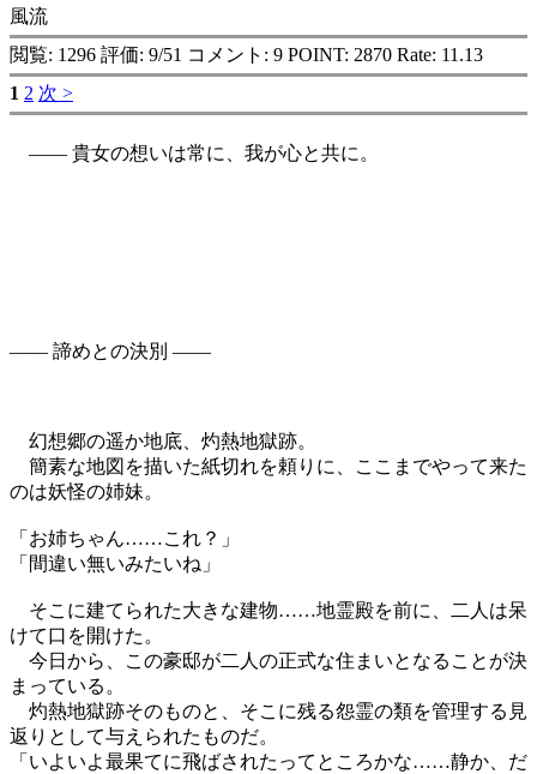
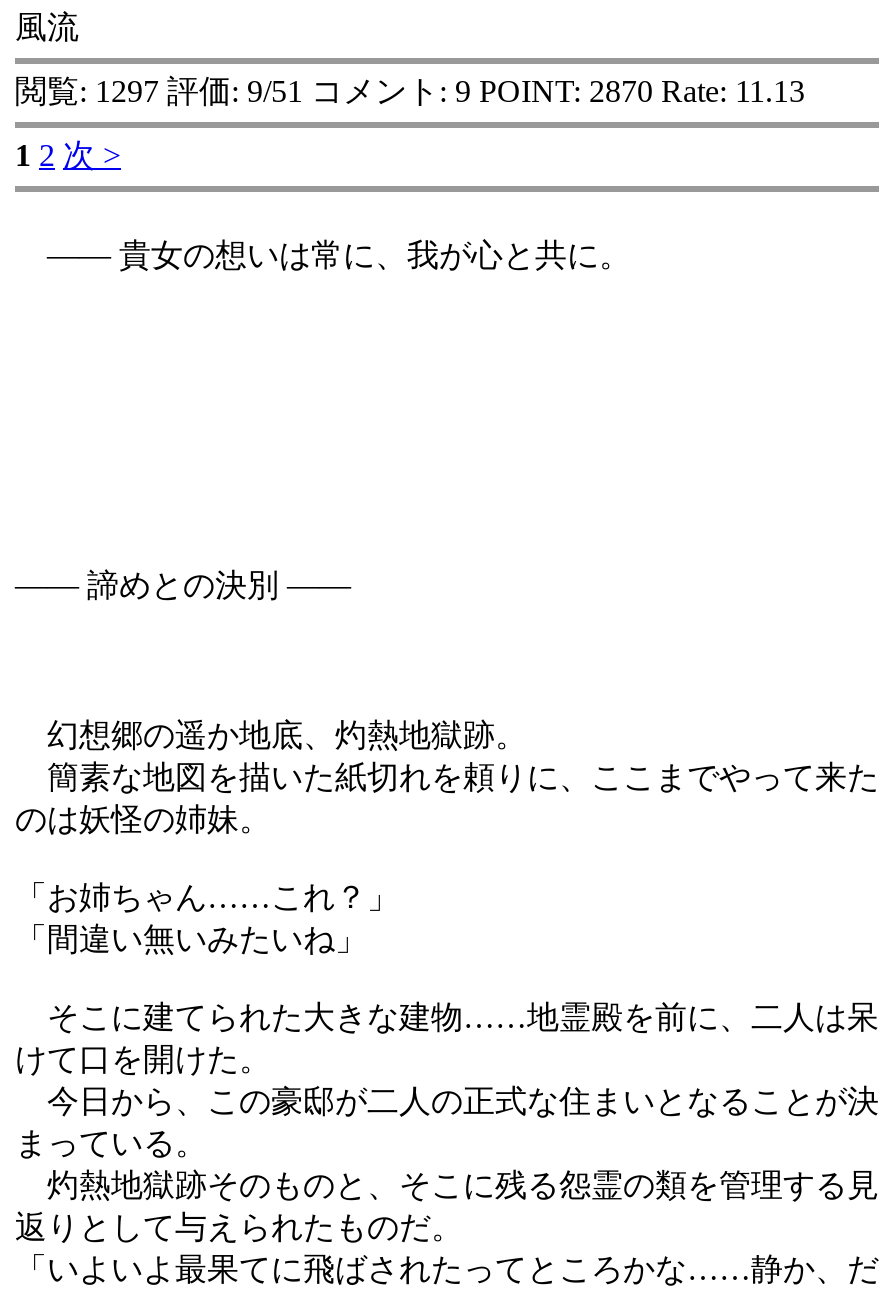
[10,44,483,65] 閲覧: 1296 評価: 9/51 コメント: 9 POINT: 2870 Rate: 11.13 -> [15,74,805,108] 閲覧: 1297 評価: 9/51 コメント: 9 POINT: 2870 Rate: 11.13

